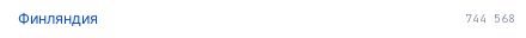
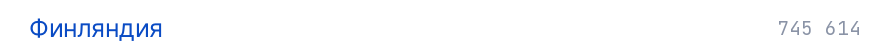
[465,11,515,26] 744 568 -> [777,15,861,41] 745 614

